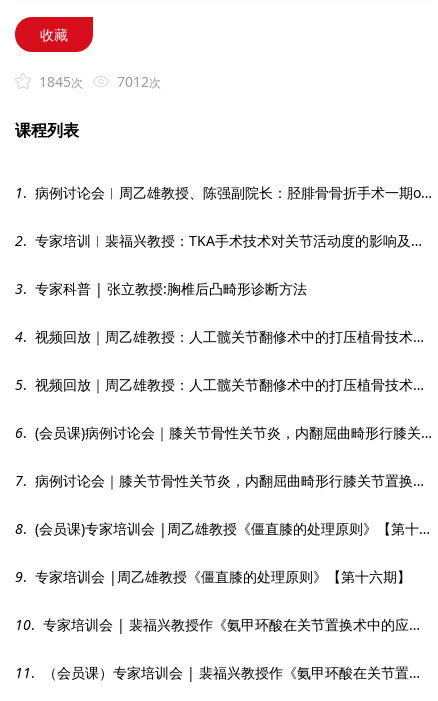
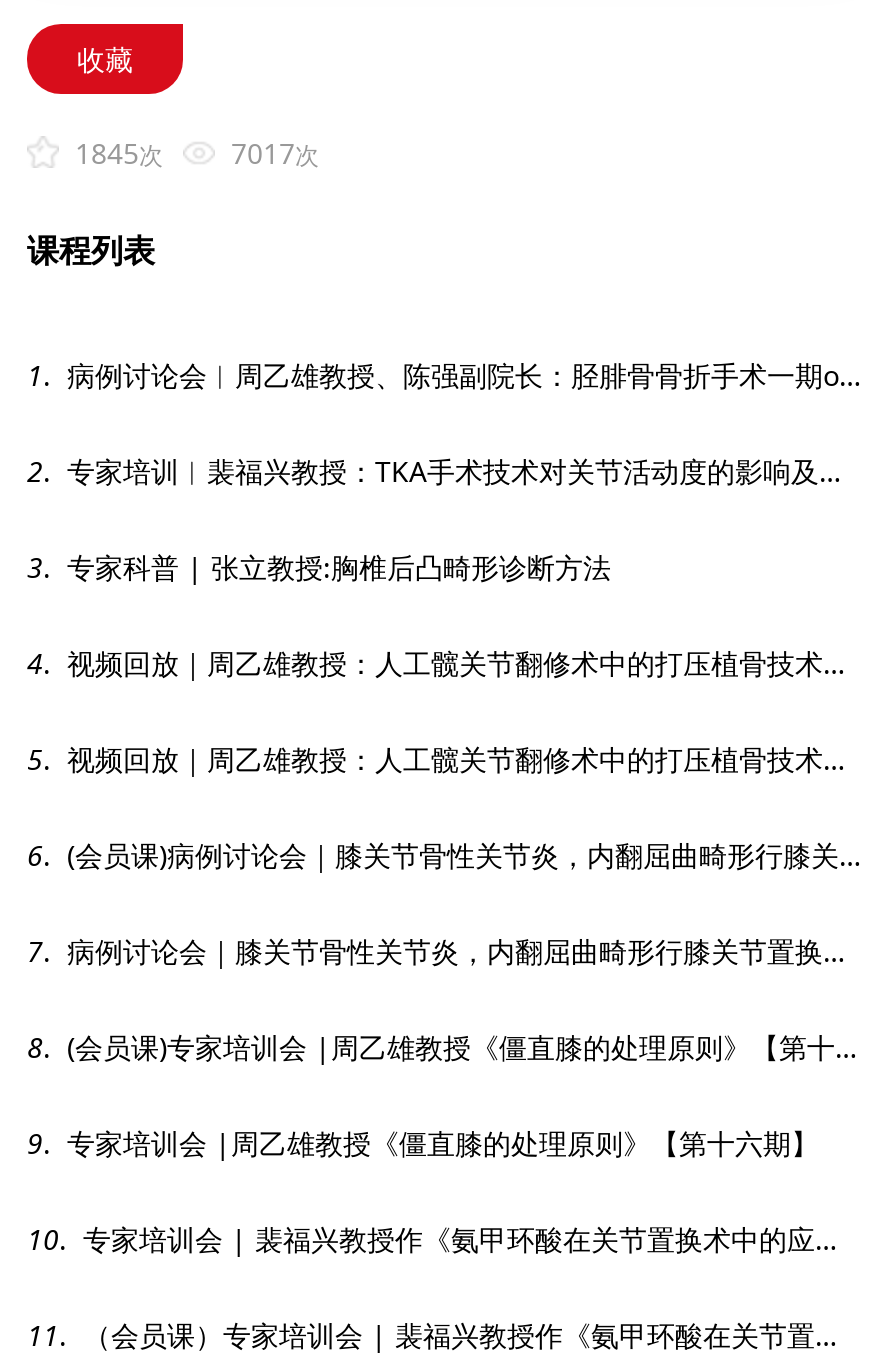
[31,72,161,91] 1845次 7012次 -> [59,134,319,172] 1845次 7017次

